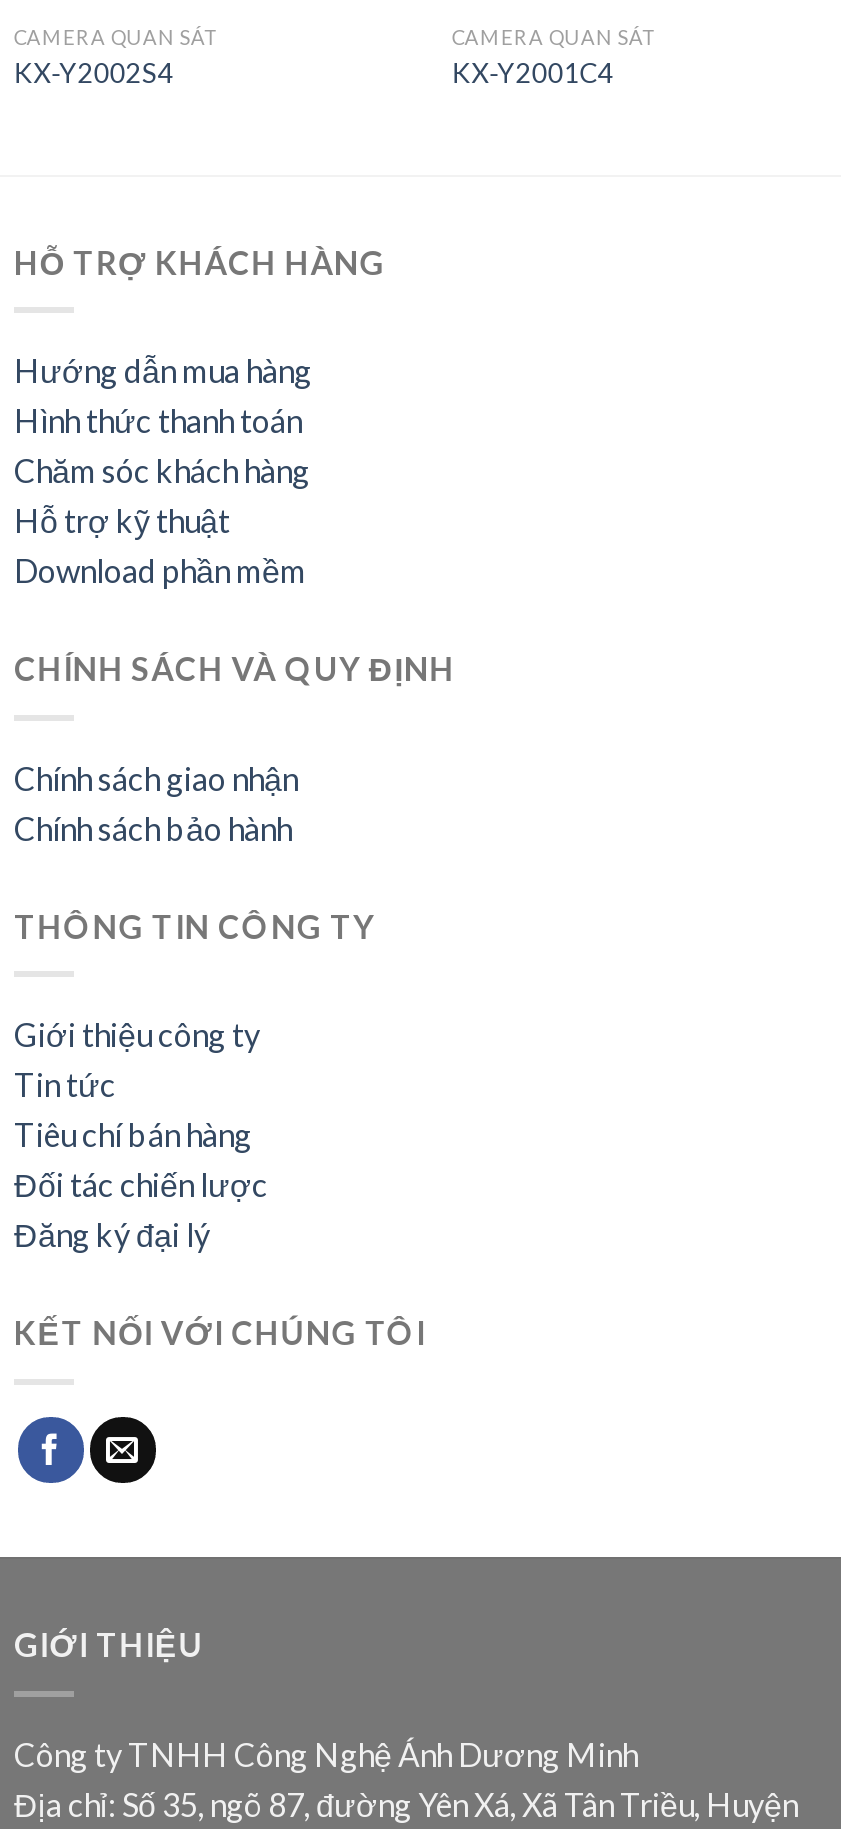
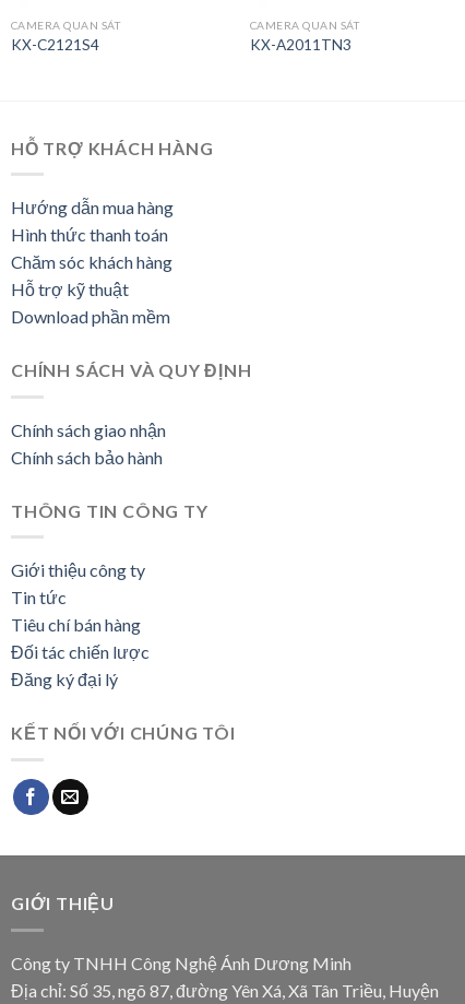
[14,56,174,88] KX-Y2002S4 -> [11,36,99,53] KX-C2121S4
[452,56,614,88] KX-Y2001C4 -> [250,36,351,53] KX-A2011TN3

